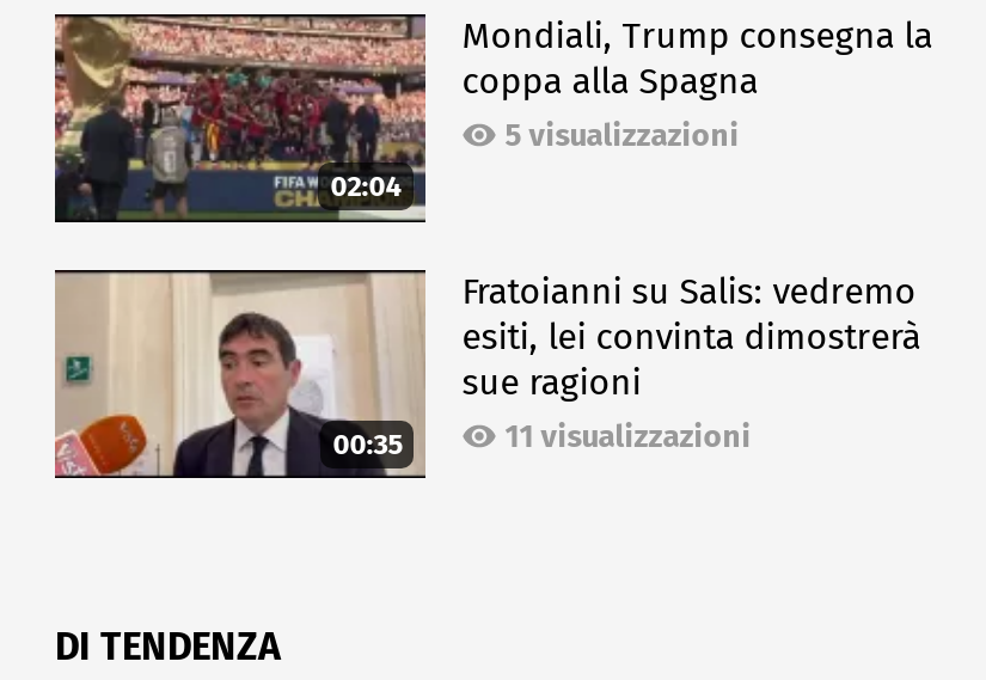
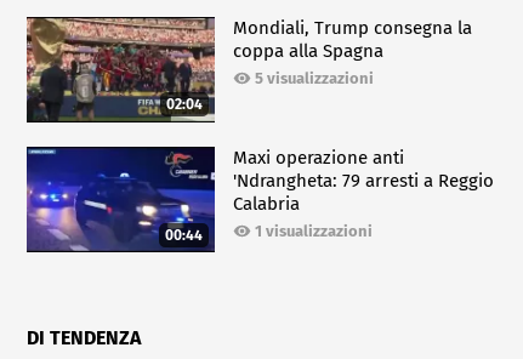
[53,270,428,478] [image] | 00:35 -> [25,147,216,252] [image] | 00:44
[462,271,921,455] Fratoianni su Salis: vedremo | esiti, lei convinta dimostrerà | sue ragioni | 11 visualizzazioni -> [233,147,494,241] Maxi operazione anti | 'Ndrangheta: 79 arresti a Reggio | Calabria | 1 visualizzazioni

